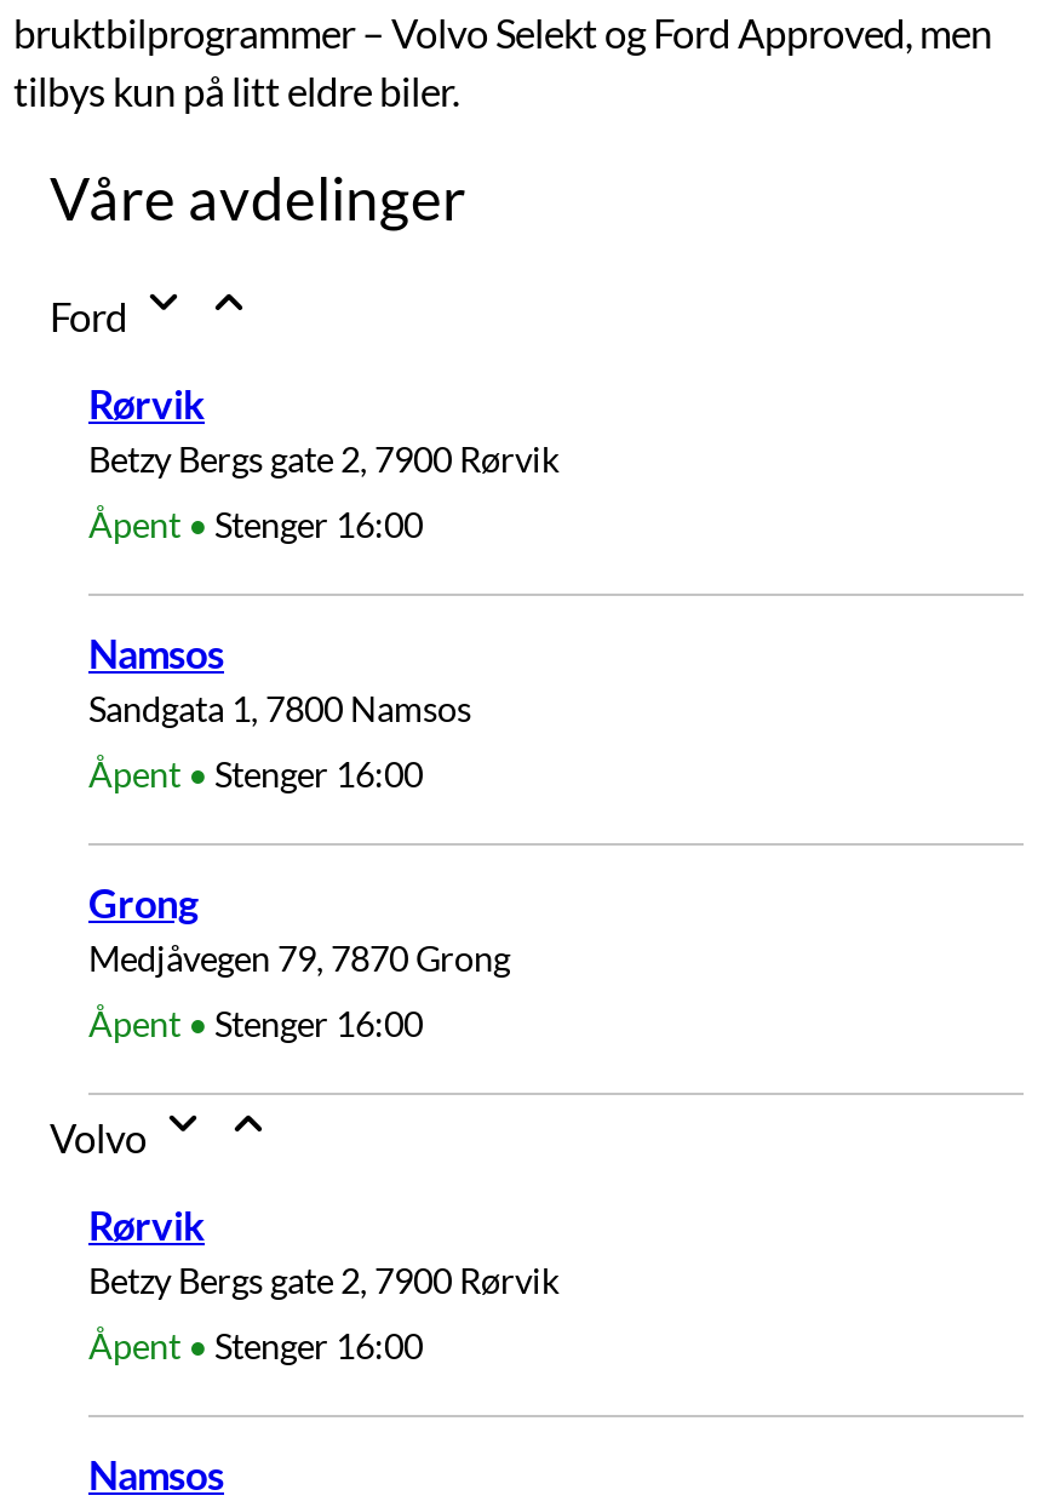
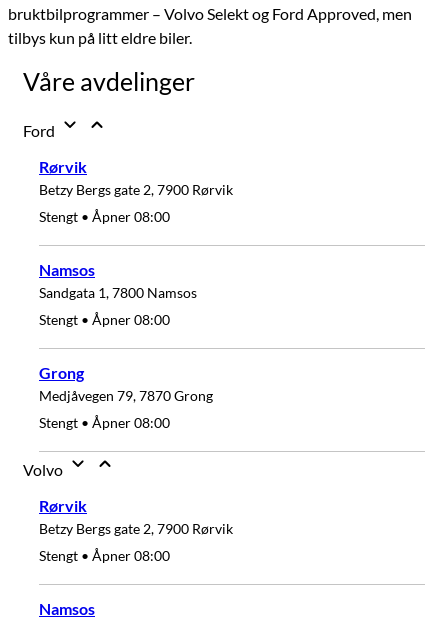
[88,504,423,546] Åpent • Stenger 16:00 -> [39,208,170,225] Stengt • Åpner 08:00
[88,754,423,795] Åpent • Stenger 16:00 -> [39,311,170,328] Stengt • Åpner 08:00
[88,1004,423,1045] Åpent • Stenger 16:00 -> [39,414,170,431] Stengt • Åpner 08:00
[88,1326,423,1367] Åpent • Stenger 16:00 -> [39,547,170,564] Stengt • Åpner 08:00

